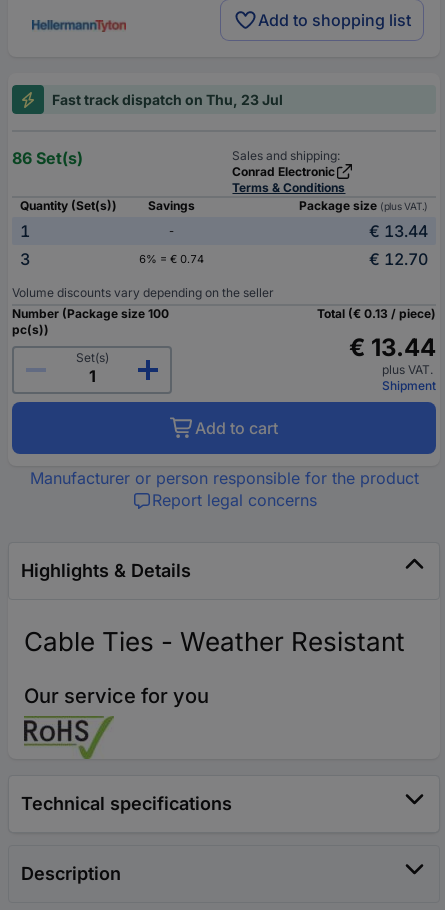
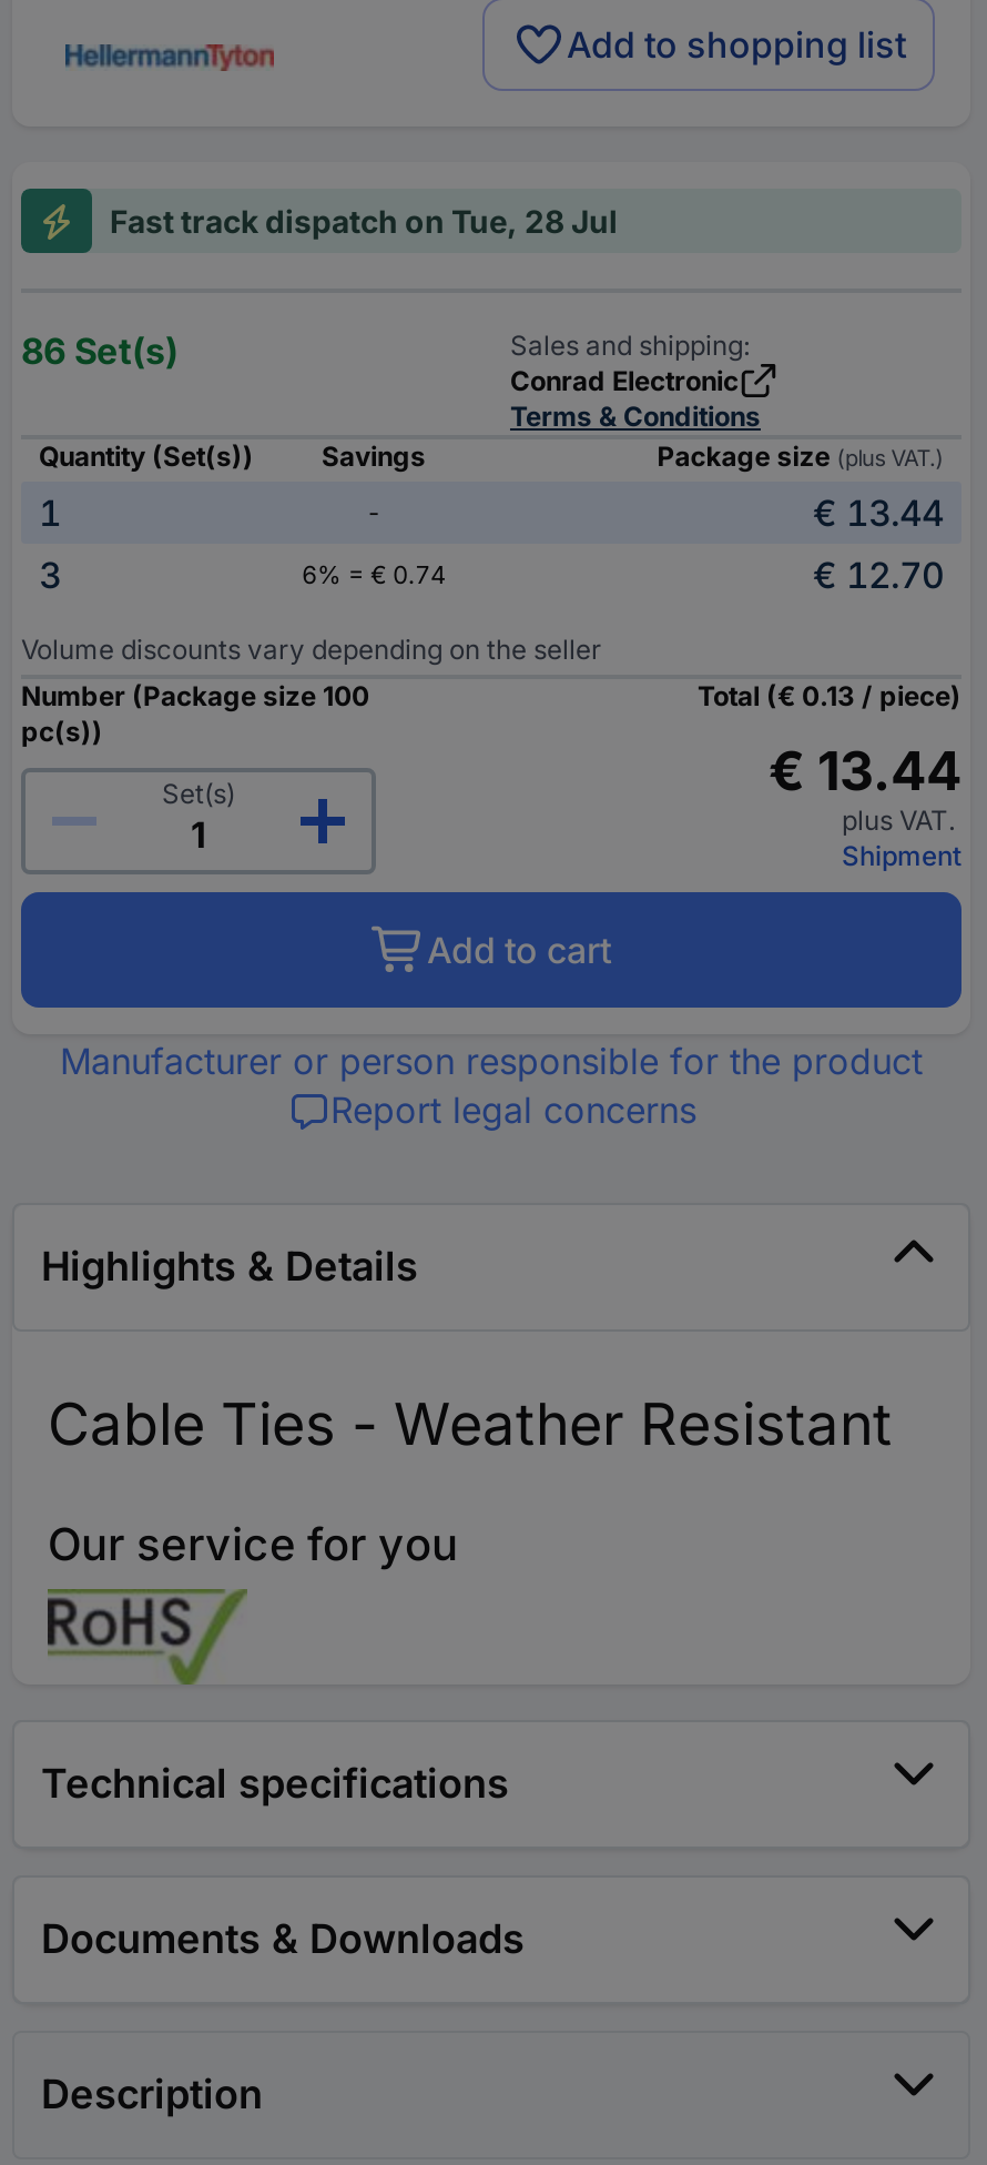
[52,91,283,108] Fast track dispatch on Thu, 23 Jul -> [110,202,618,240] Fast track dispatch on Tue, 28 Jul
none -> [41,1915,525,1962] Documents & Downloads

